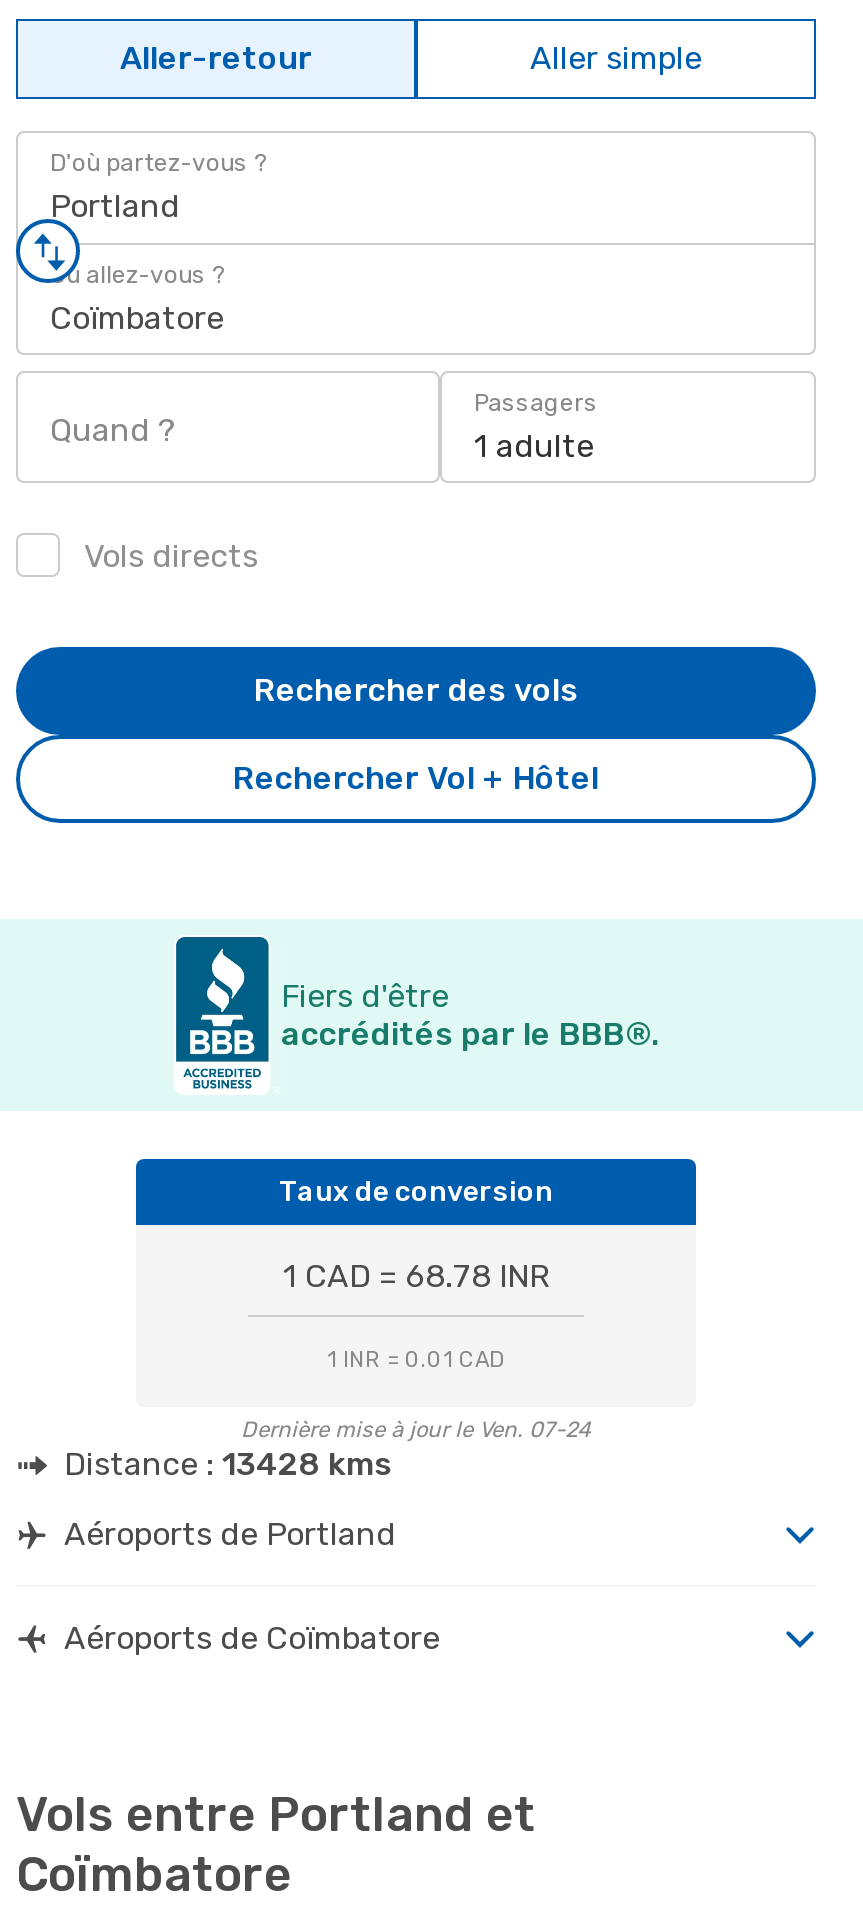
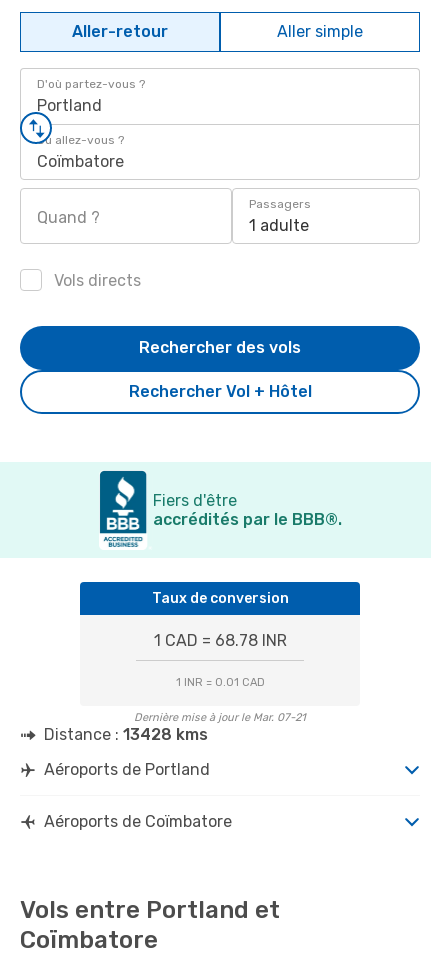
[241,1417,591,1443] Dernière mise à jour le Ven. 07-24 -> [134,711,306,724] Dernière mise à jour le Mar. 07-21

